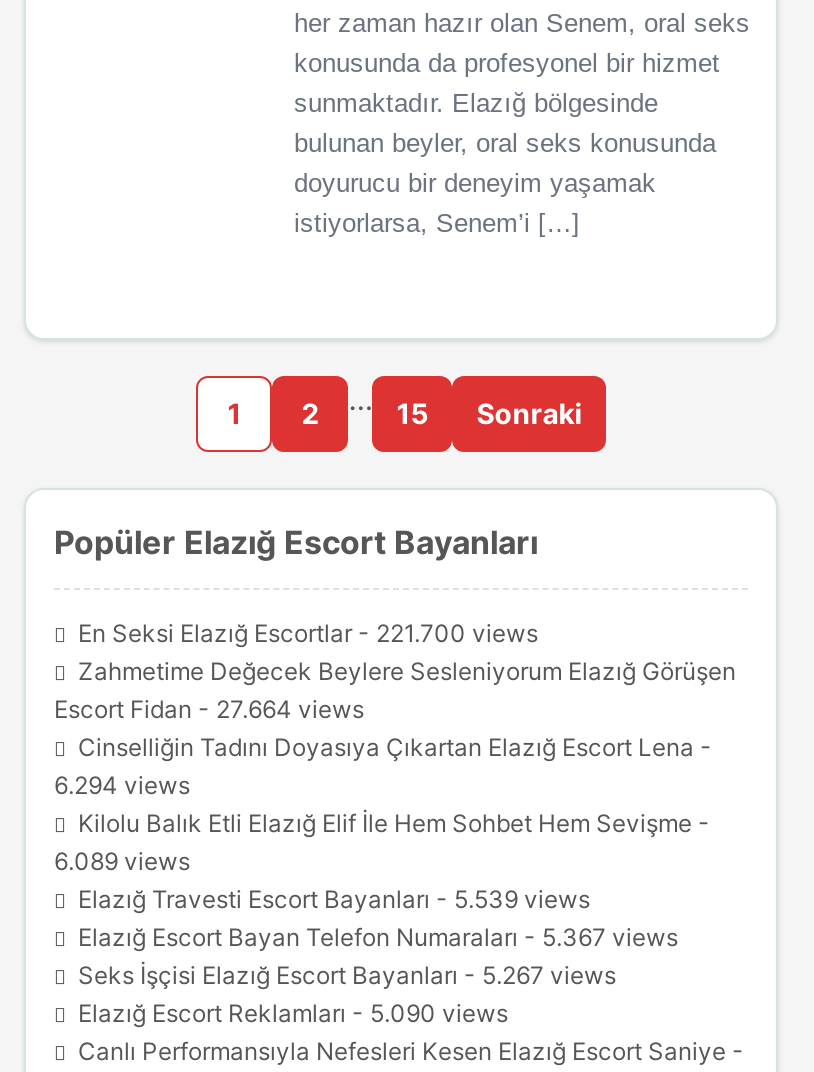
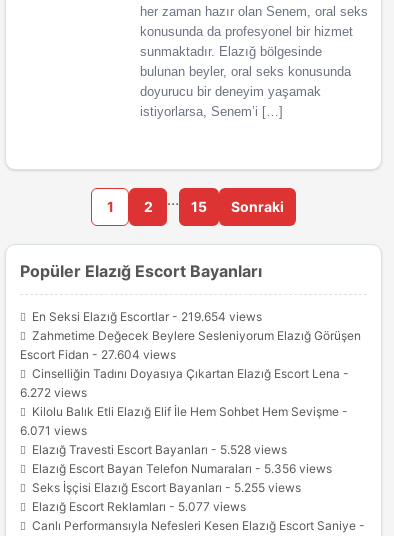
[78,618,538,648] En Seksi Elazığ Escortlar - 221.700 views -> [32,309,262,324] En Seksi Elazığ Escortlar - 219.654 views
[54,694,364,724] Escort Fidan - 27.664 views -> [20,347,176,362] Escort Fidan - 27.604 views
[54,770,190,800] 6.294 views -> [20,385,87,400] 6.272 views
[54,846,190,876] 6.089 views -> [20,423,87,438] 6.071 views
[78,884,590,914] Elazığ Travesti Escort Bayanları - 5.539 views -> [32,442,287,457] Elazığ Travesti Escort Bayanları - 5.528 views
[78,922,678,952] Elazığ Escort Bayan Telefon Numaraları - 5.367 views -> [32,461,332,476] Elazığ Escort Bayan Telefon Numaraları - 5.356 views
[78,960,616,990] Seks İşçisi Elazığ Escort Bayanları - 5.267 views -> [32,480,301,495] Seks İşçisi Elazığ Escort Bayanları - 5.255 views
[78,998,508,1028] Elazığ Escort Reklamları - 5.090 views -> [32,499,246,514] Elazığ Escort Reklamları - 5.077 views

